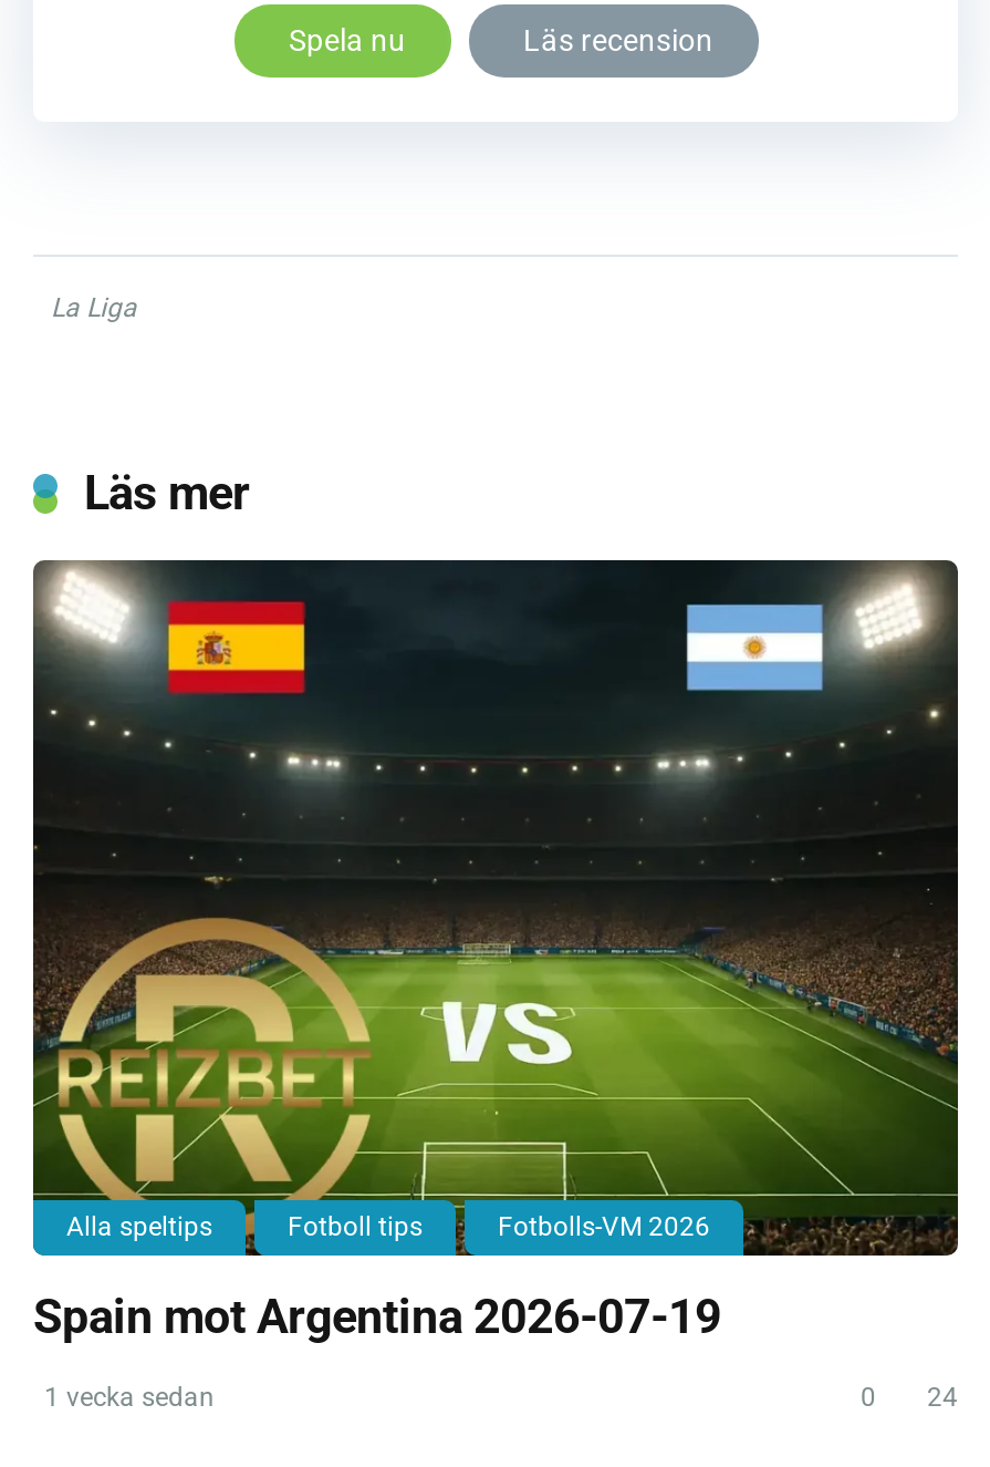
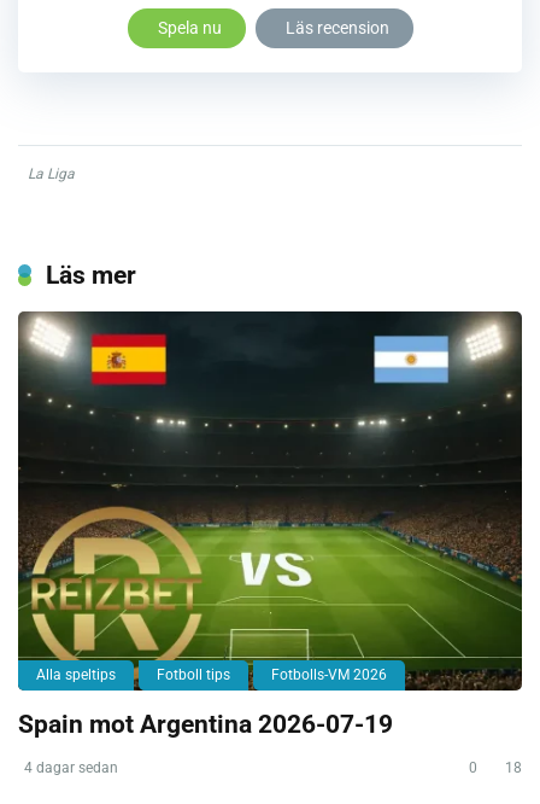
[44,1381,215,1412] 1 vecka sedan -> [24,759,118,776] 4 dagar sedan
[861,1381,958,1412] 0 24 -> [469,759,522,776] 0 18

